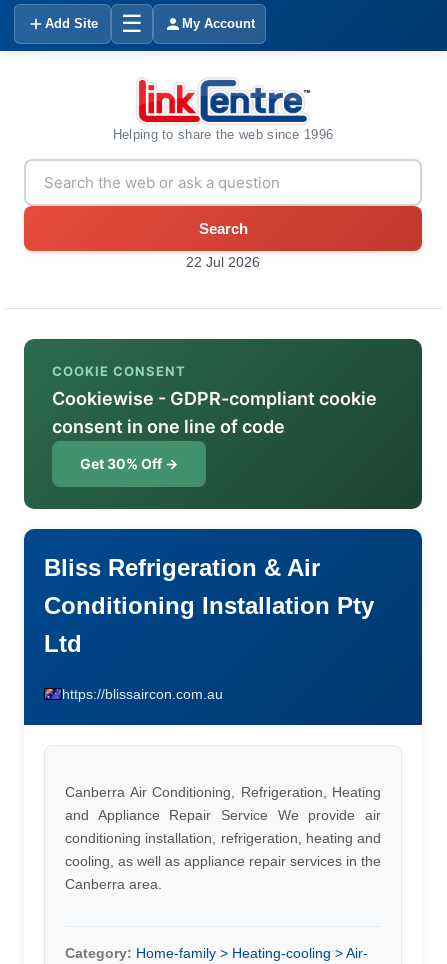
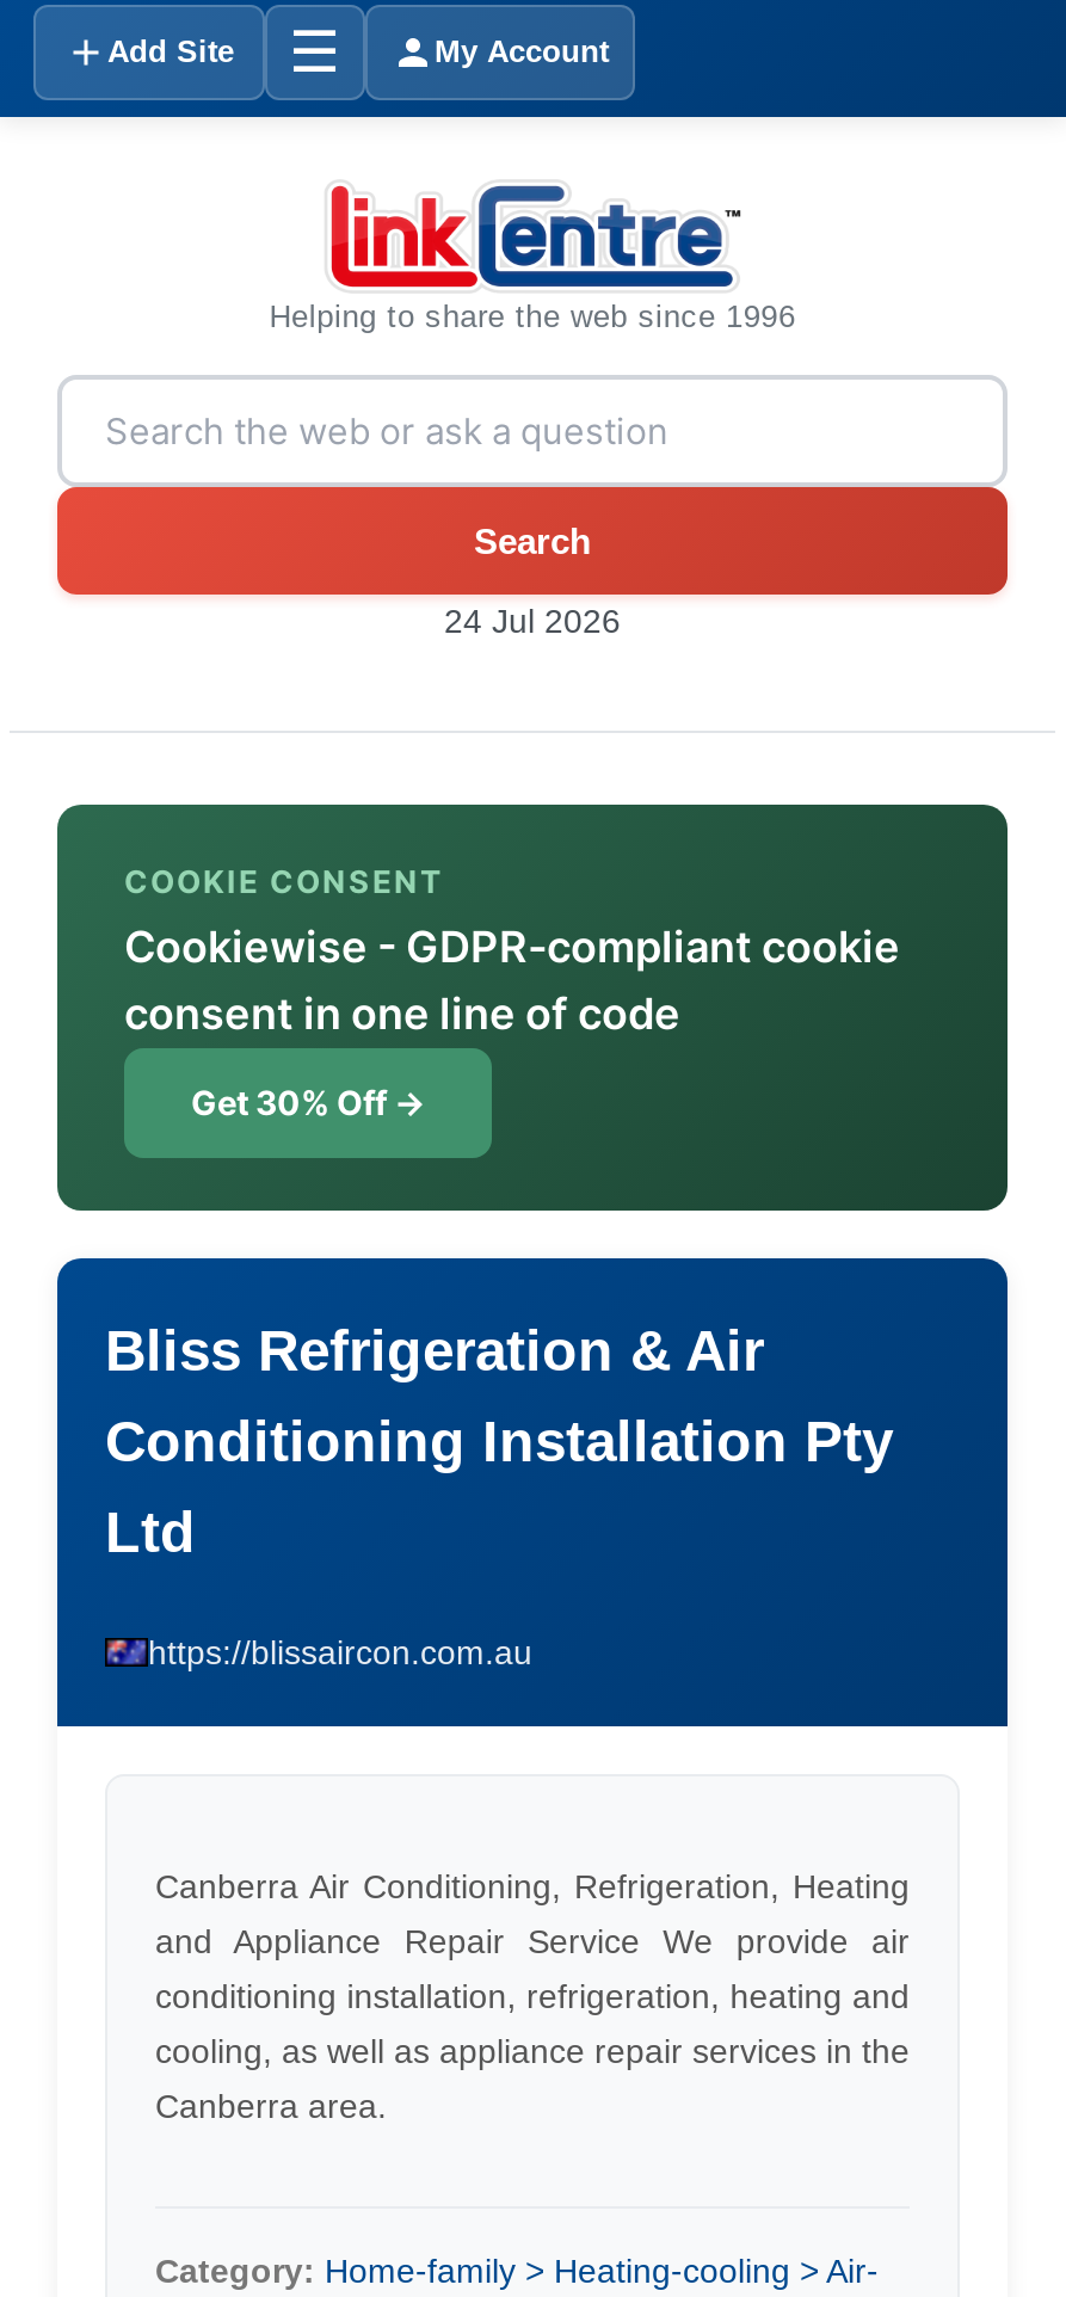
[186,254,260,270] 22 Jul 2026 -> [444,602,621,640] 24 Jul 2026

